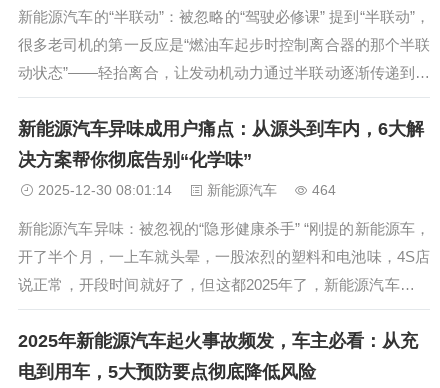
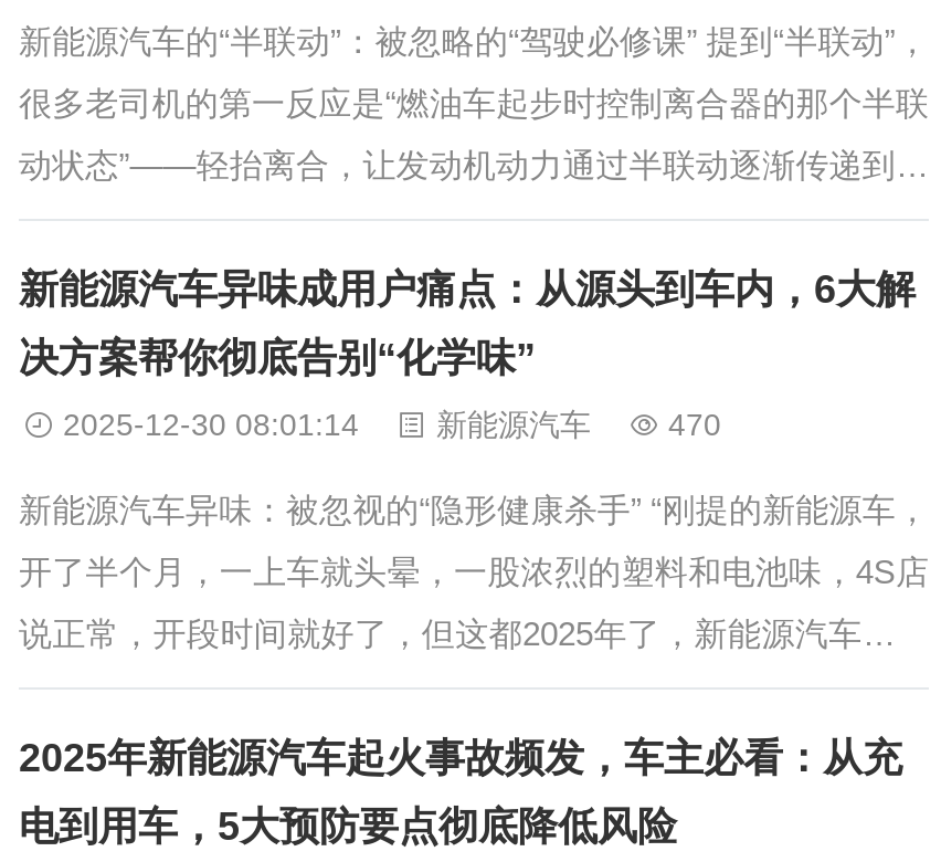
[312,182,336,198] 464 -> [668,407,721,442] 470

